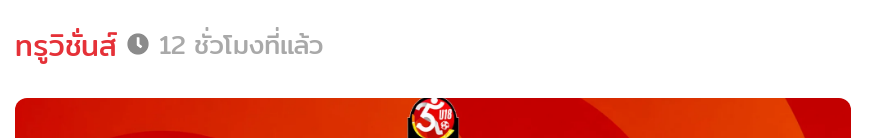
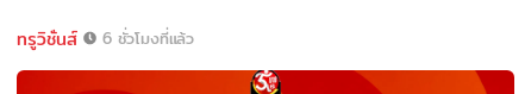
[159,23,323,63] 12 ชั่วโมงที่แล้ว -> [102,26,194,49] 6 ชั่วโมงที่แล้ว

